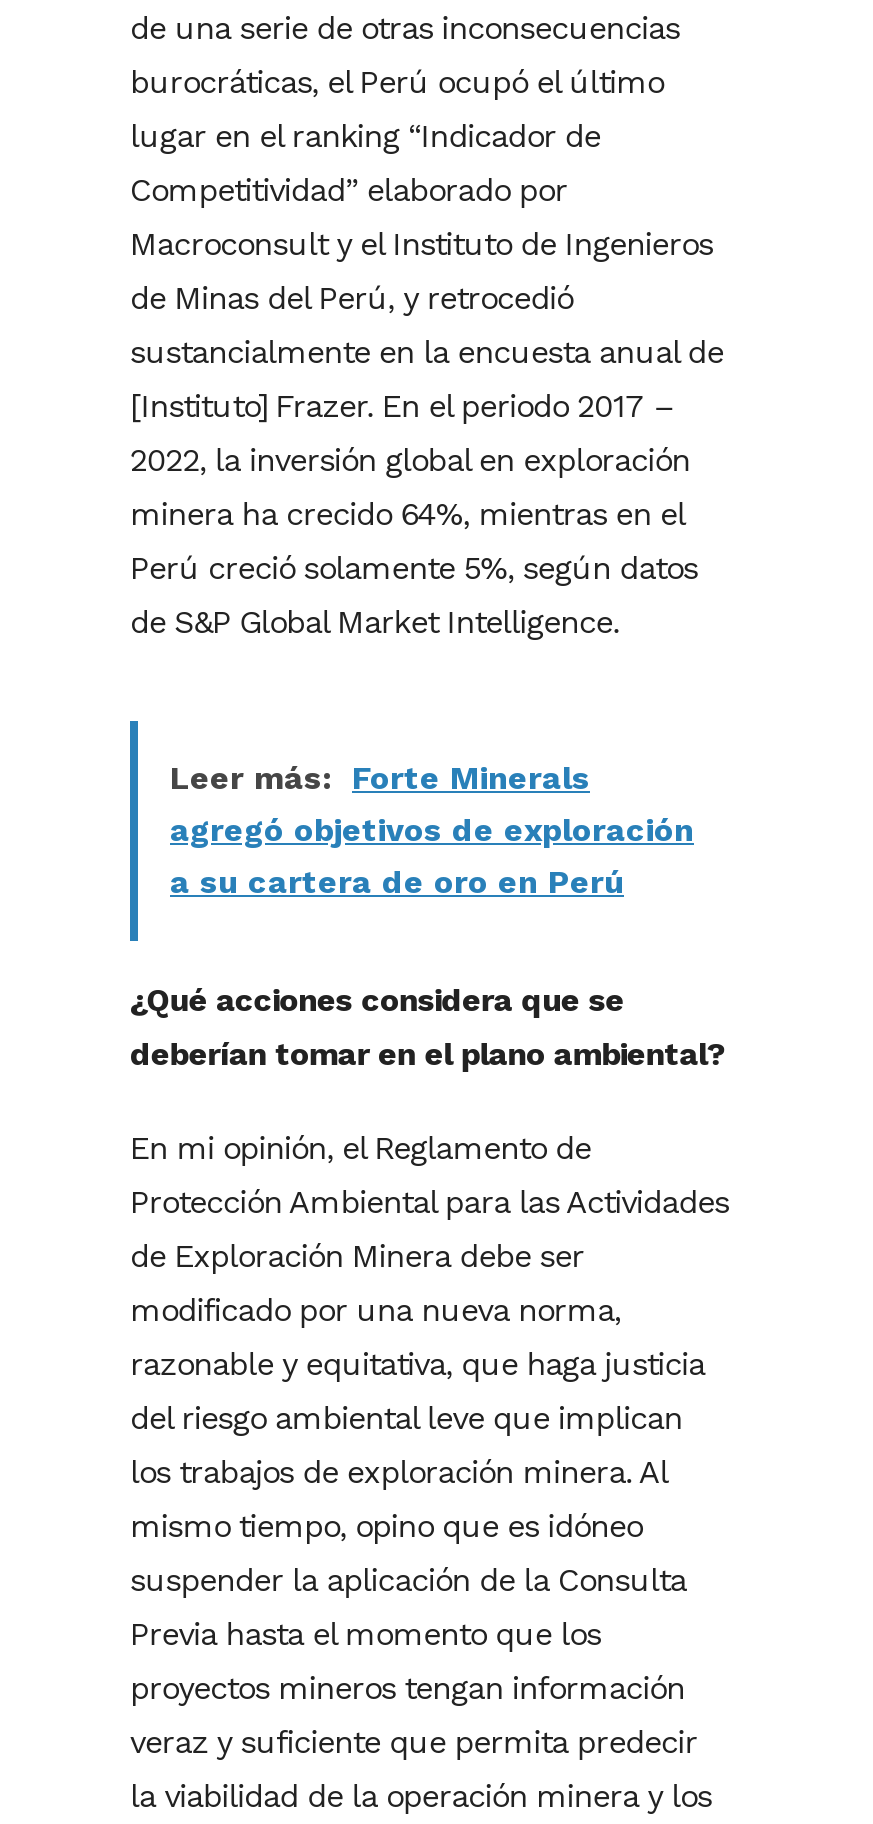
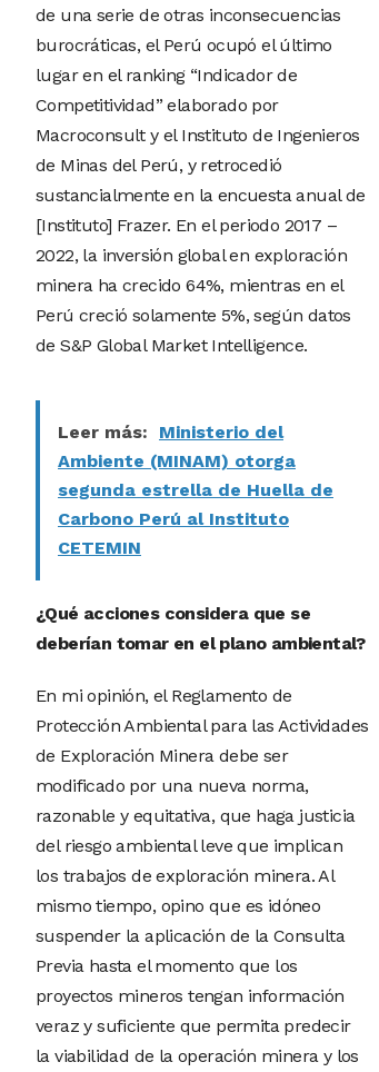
[170,759,694,901] Leer más: Forte Minerals | agregó objetivos de exploración | a su cartera de oro en Perú -> [58,422,333,559] Leer más: Ministerio del | Ambiente (MINAM) otorga | segunda estrella de Huella de | Carbono Perú al Instituto | CETEMIN

